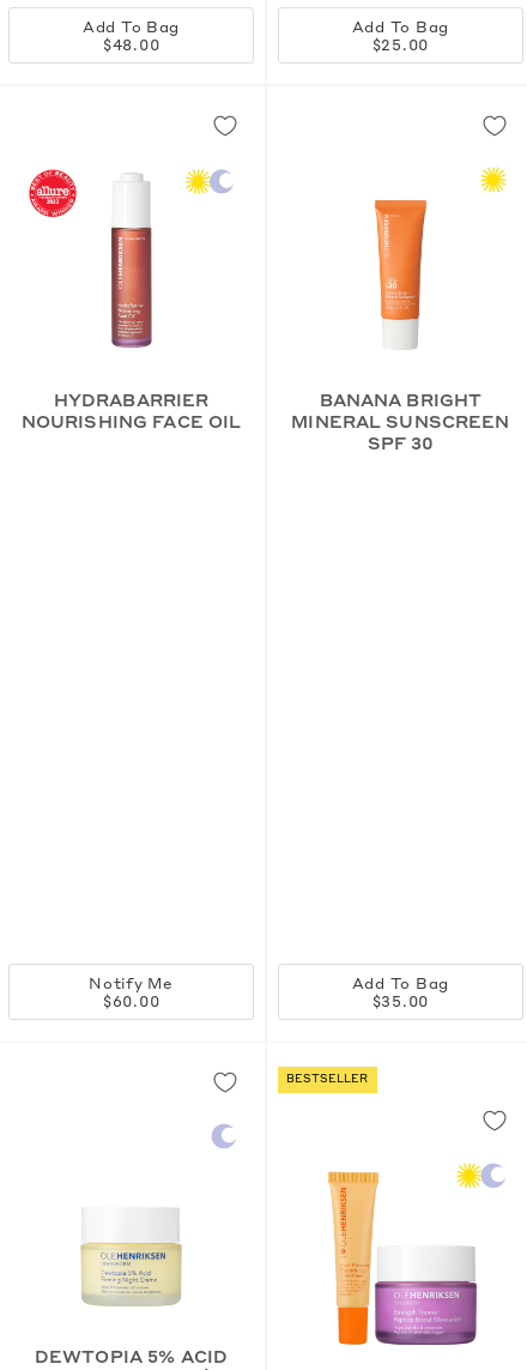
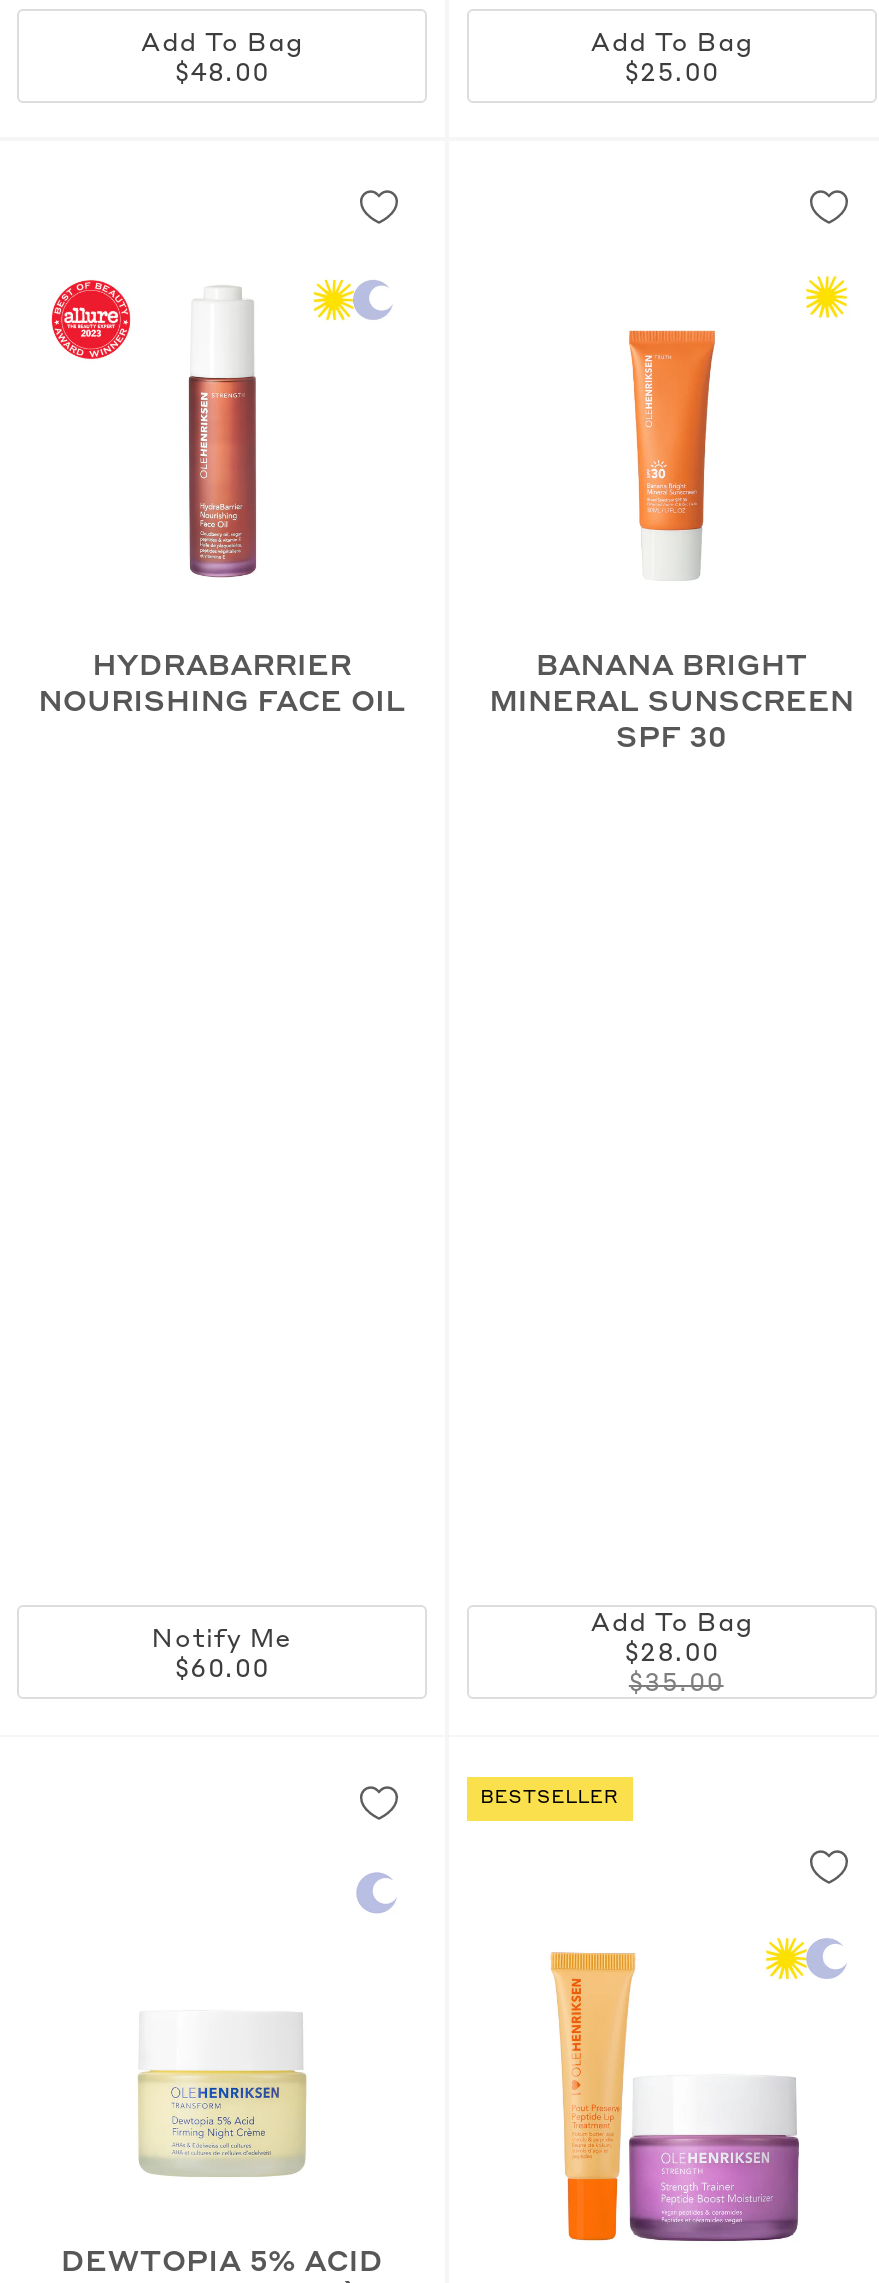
none -> [624,1644,719,1668] $28.00

